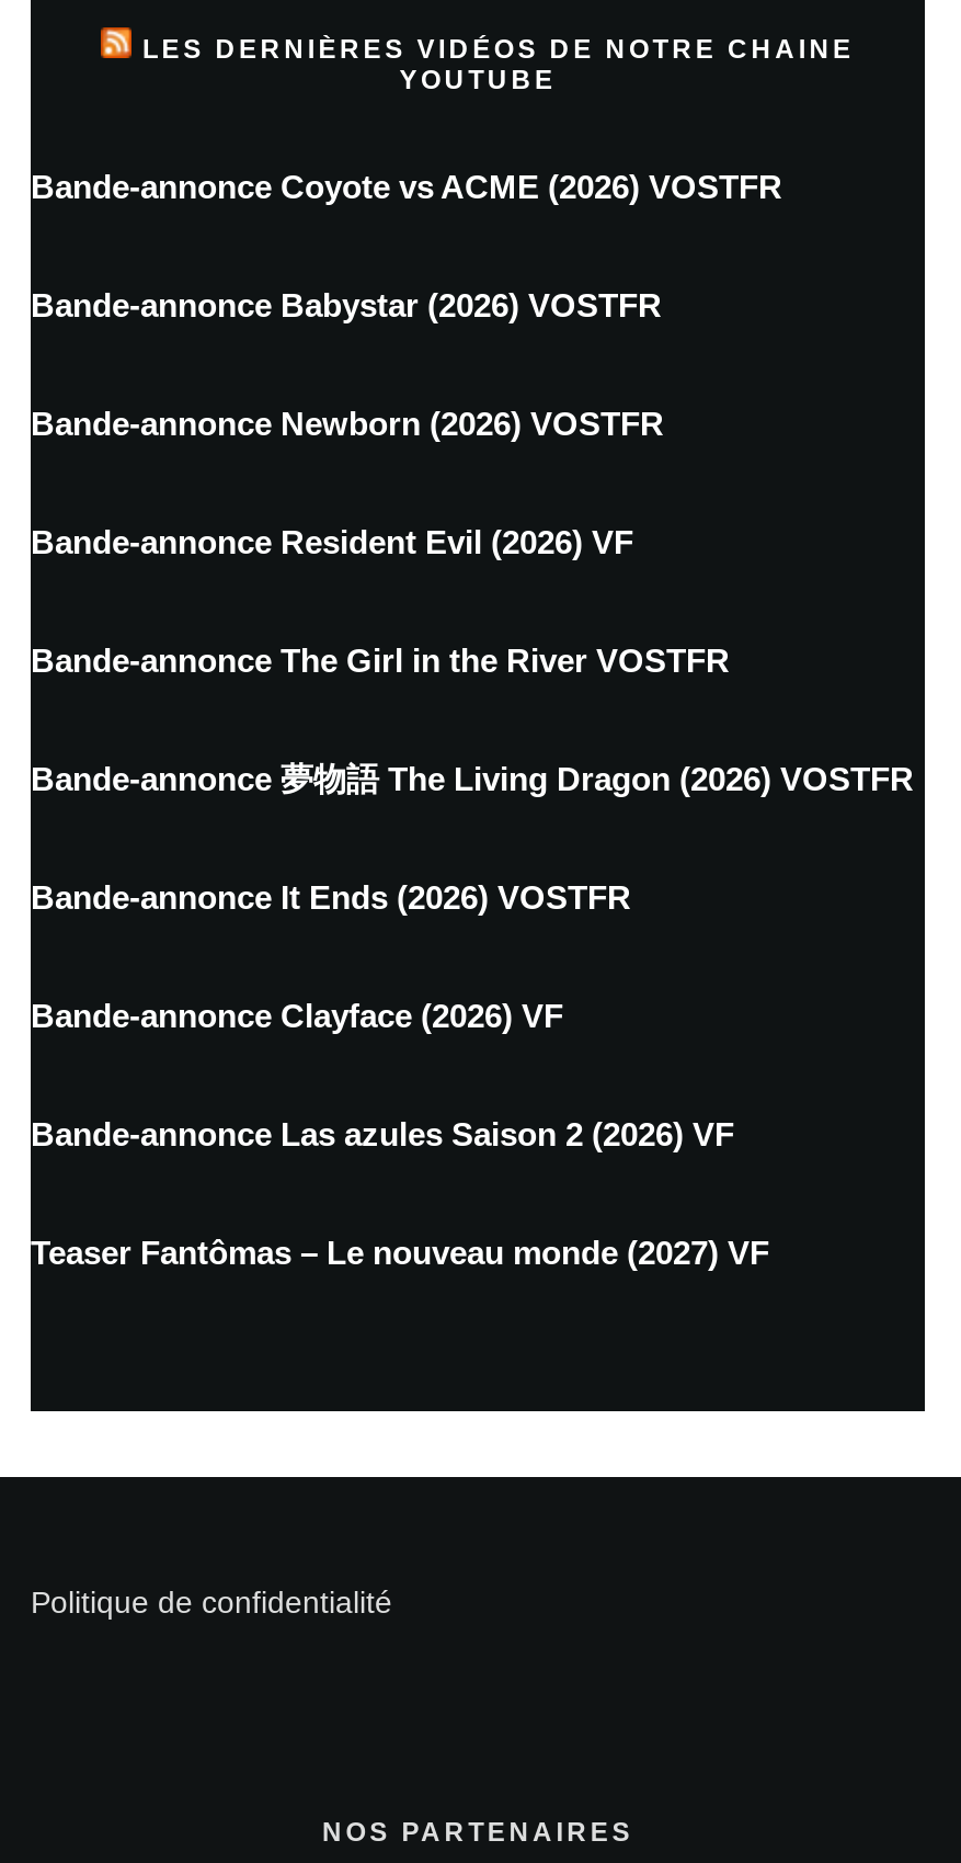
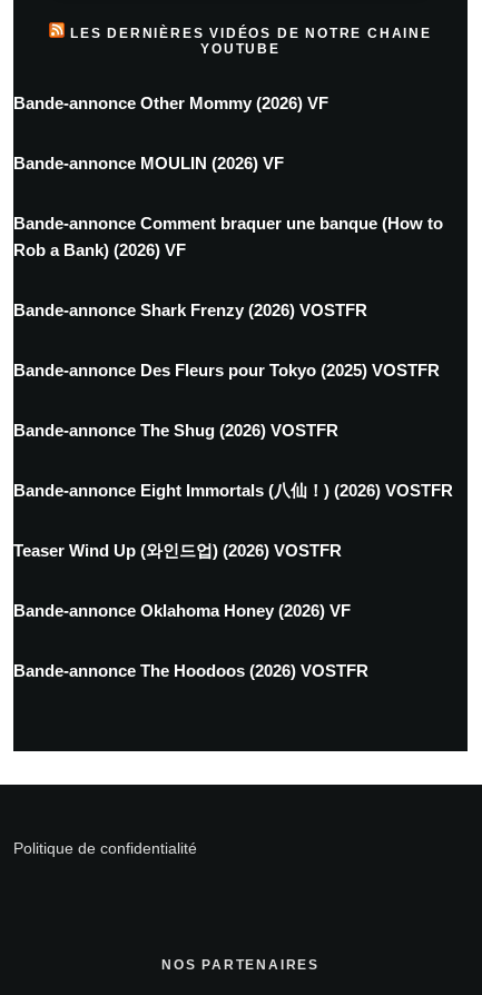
[31,169,782,206] Bande-annonce Coyote vs ACME (2026) VOSTFR -> [13,93,328,112] Bande-annonce Other Mommy (2026) VF
[31,287,662,325] Bande-annonce Babystar (2026) VOSTFR -> [13,154,284,173] Bande-annonce MOULIN (2026) VF
[31,406,664,443] Bande-annonce Newborn (2026) VOSTFR -> [13,214,443,259] Bande-annonce Comment braquer une banque (How to | Rob a Bank) (2026) VF
[31,524,633,561] Bande-annonce Resident Evil (2026) VF -> [13,301,367,319] Bande-annonce Shark Frenzy (2026) VOSTFR
[31,643,730,680] Bande-annonce The Girl in the River VOSTFR -> [13,361,440,380] Bande-annonce Des Fleurs pour Tokyo (2025) VOSTFR
[31,761,914,798] Bande-annonce 夢物語 The Living Dragon (2026) VOSTFR -> [13,421,338,440] Bande-annonce The Shug (2026) VOSTFR
[31,879,631,917] Bande-annonce It Ends (2026) VOSTFR -> [13,481,453,500] Bande-annonce Eight Immortals (八仙！) (2026) VOSTFR
[31,998,563,1035] Bande-annonce Clayface (2026) VF -> [13,541,342,560] Teaser Wind Up (와인드업) (2026) VOSTFR
[31,1116,734,1154] Bande-annonce Las azules Saison 2 (2026) VF -> [13,601,351,620] Bande-annonce Oklahoma Honey (2026) VF
[31,1235,769,1272] Teaser Fantômas – Le nouveau monde (2027) VF -> [13,661,368,680] Bande-annonce The Hoodoos (2026) VOSTFR

